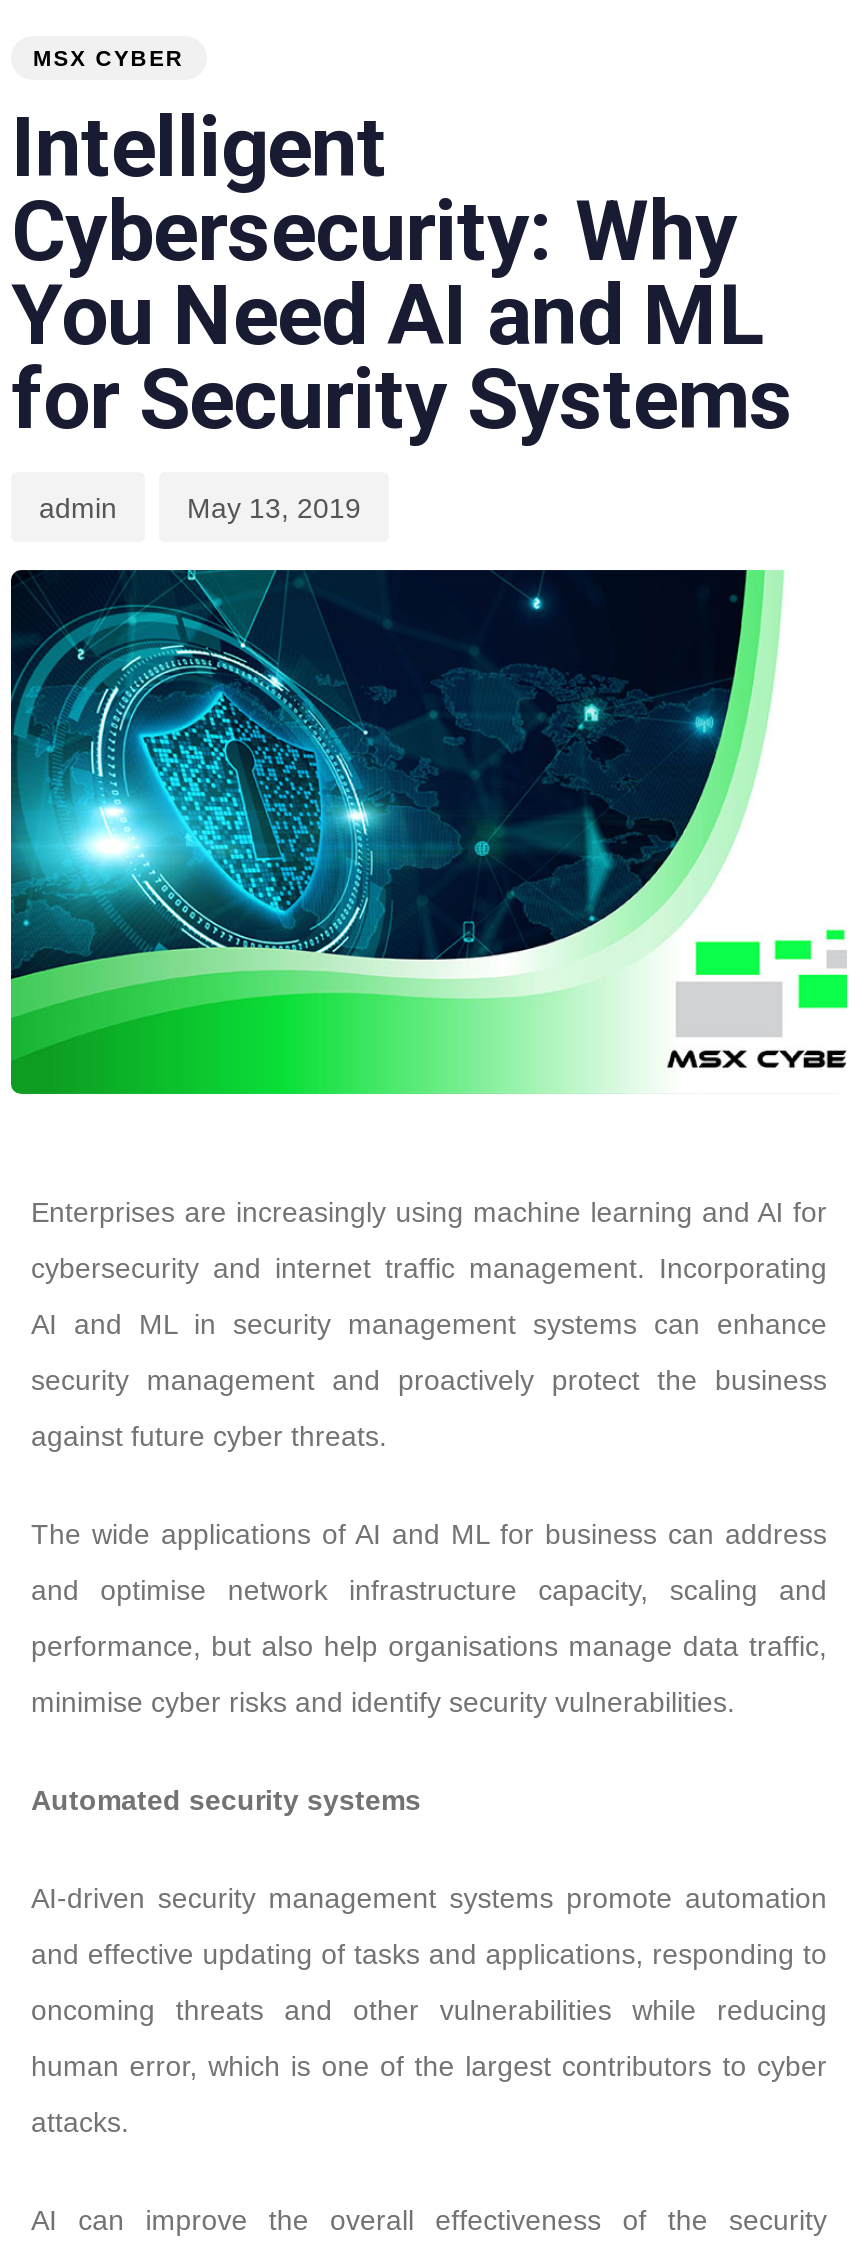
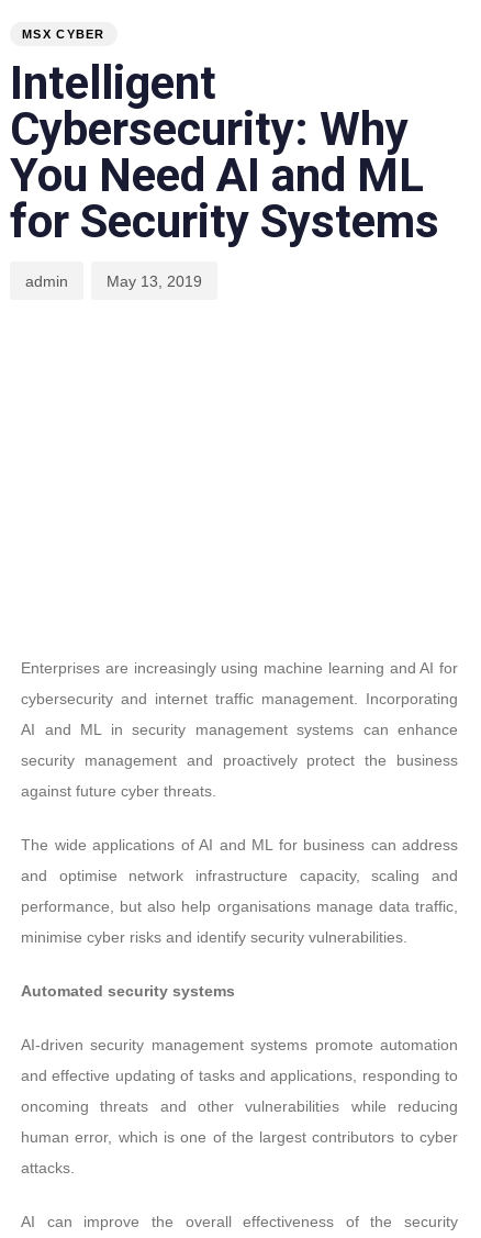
[9,568,849,1096] [image] -> none

